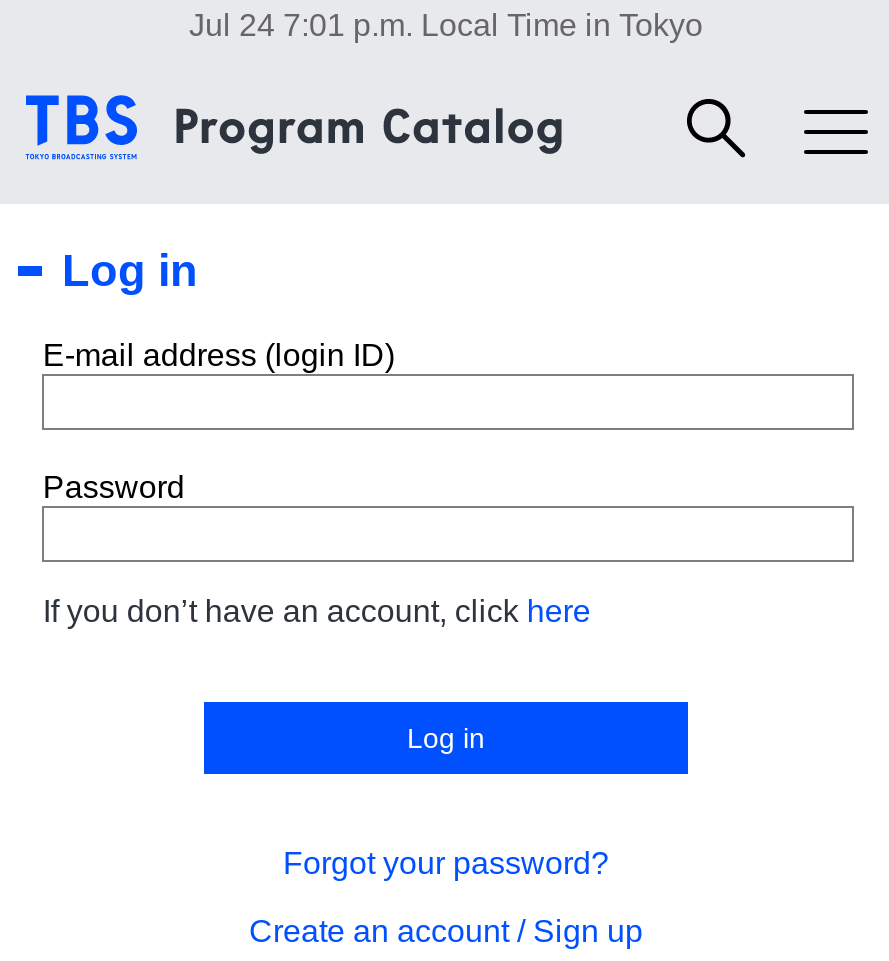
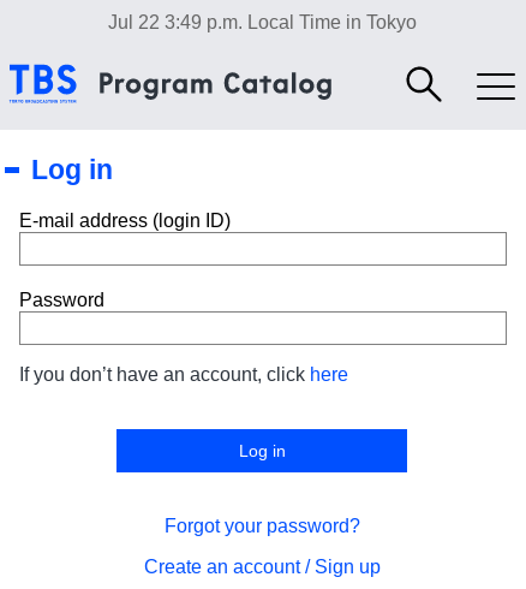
[189,8,703,42] Jul 24 7:01 p.m. Local Time in Tokyo -> [107,12,416,32] Jul 22 3:49 p.m. Local Time in Tokyo

